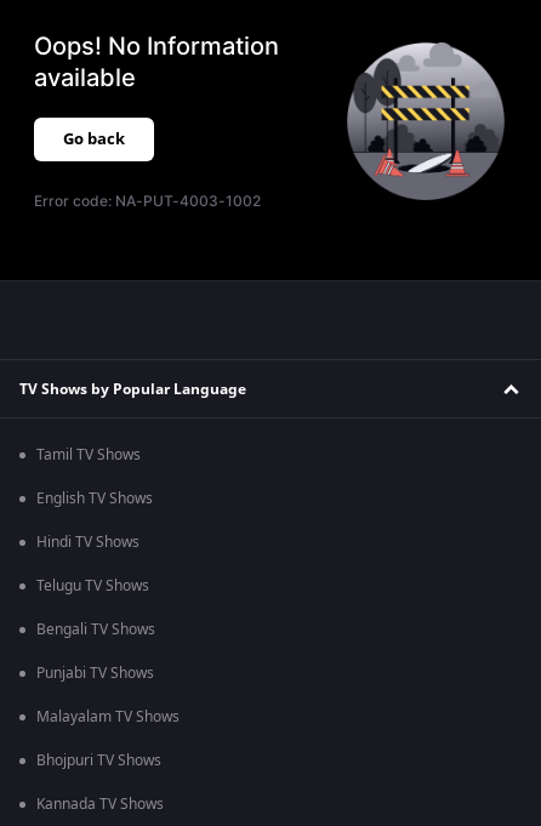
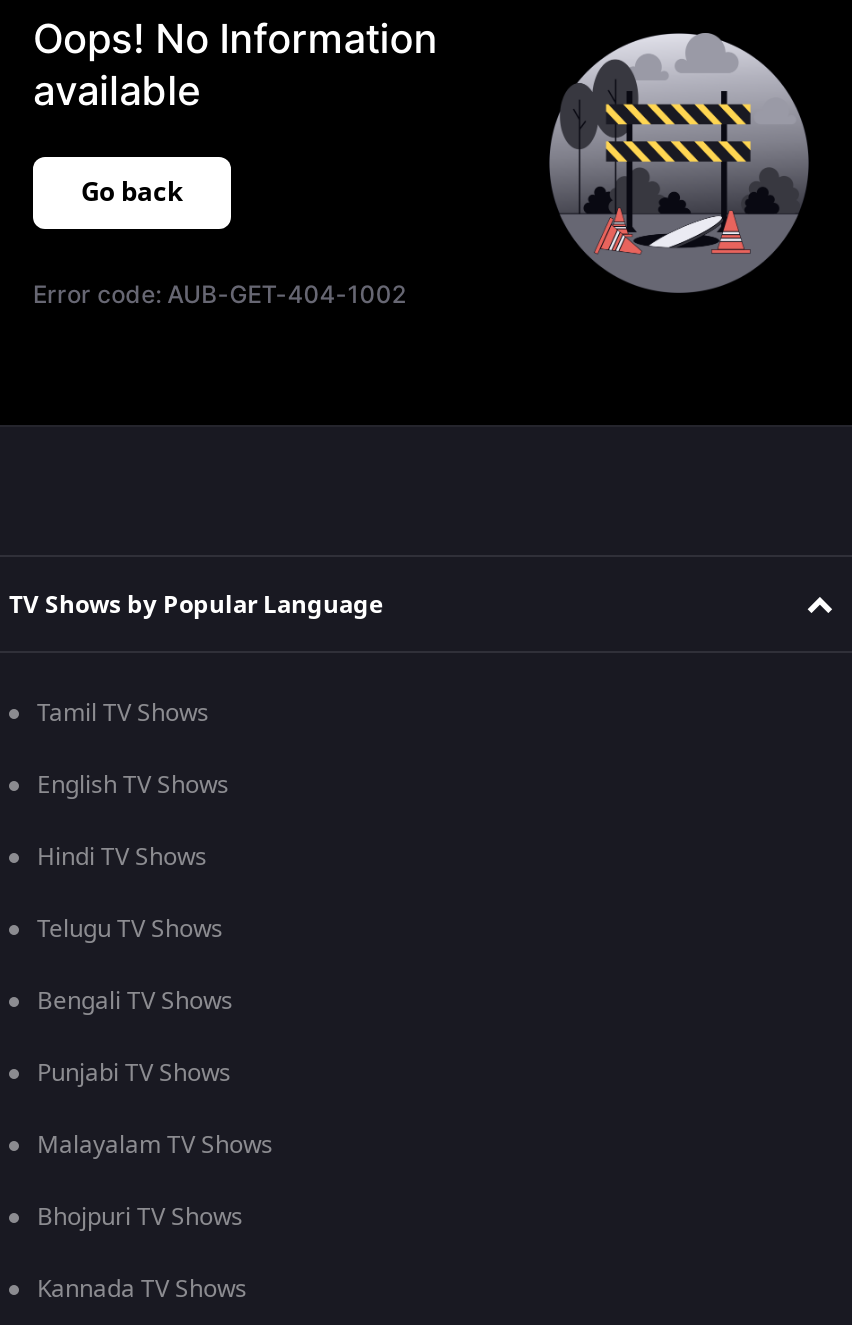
[34,192,261,210] Error code: NA-PUT-4003-1002 -> [33,279,406,309] Error code: AUB-GET-404-1002

